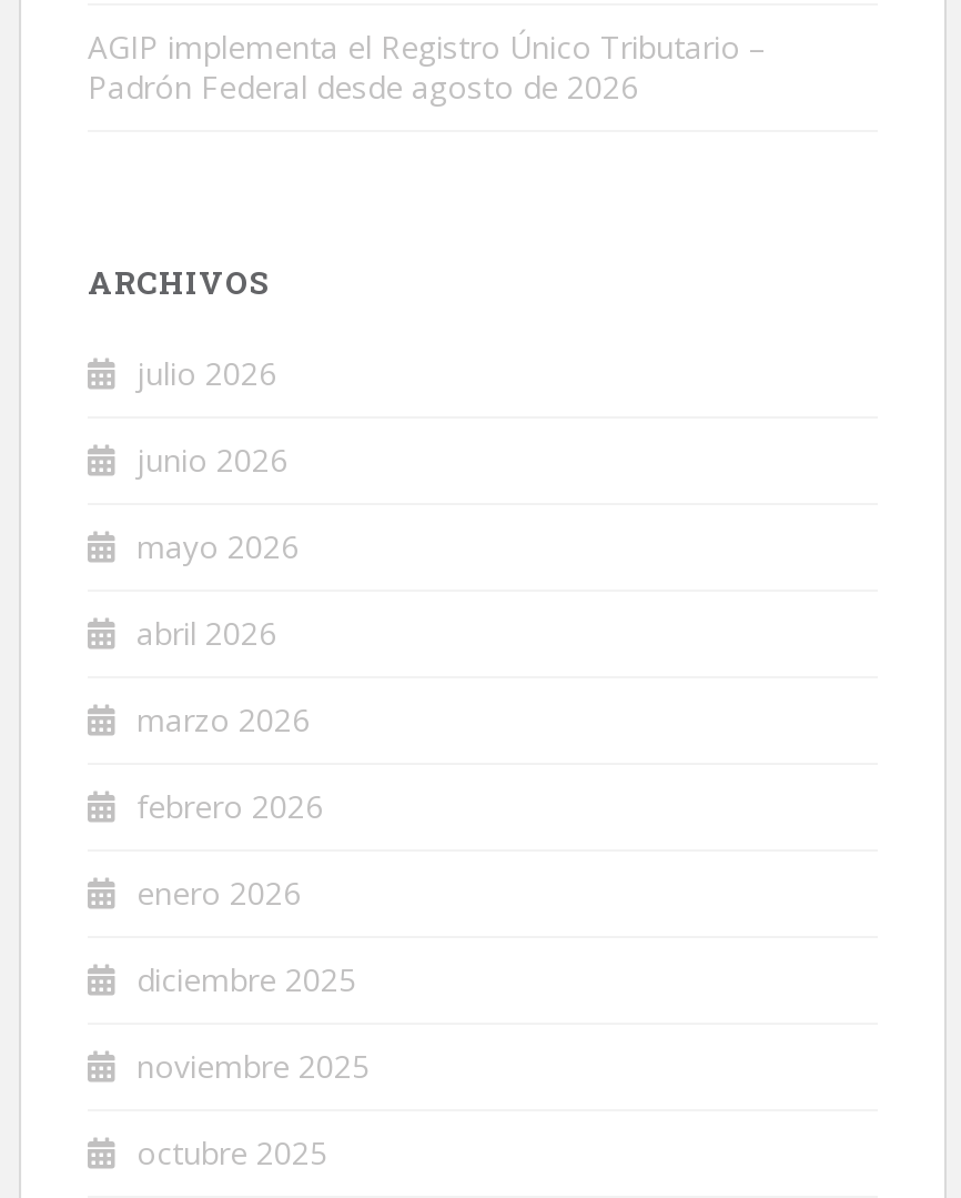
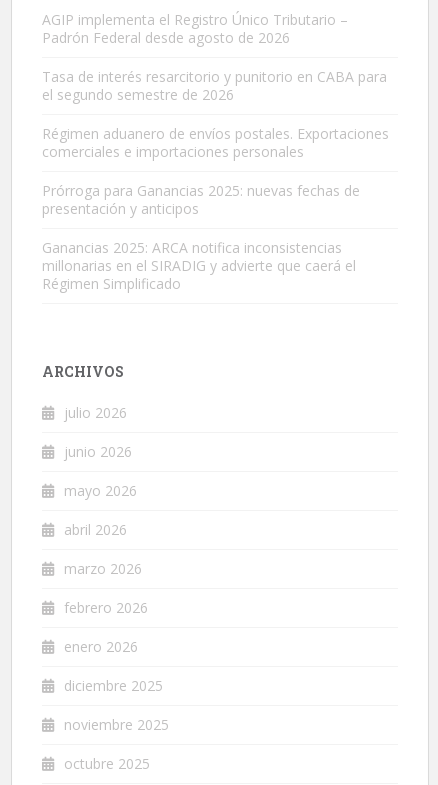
none -> [42,67,389,293] Tasa de interés resarcitorio y punitorio en CABA para | el segundo semestre de 2026 | Régimen aduanero de envíos postales. Exportaciones | comerciales e importaciones personales | Prórroga para Ganancias 2025: nuevas fechas de | presentación y anticipos | Ganancias 2025: ARCA notifica inconsistencias | millonarias en el SIRADIG y advierte que caerá el | Régimen Simplificado

